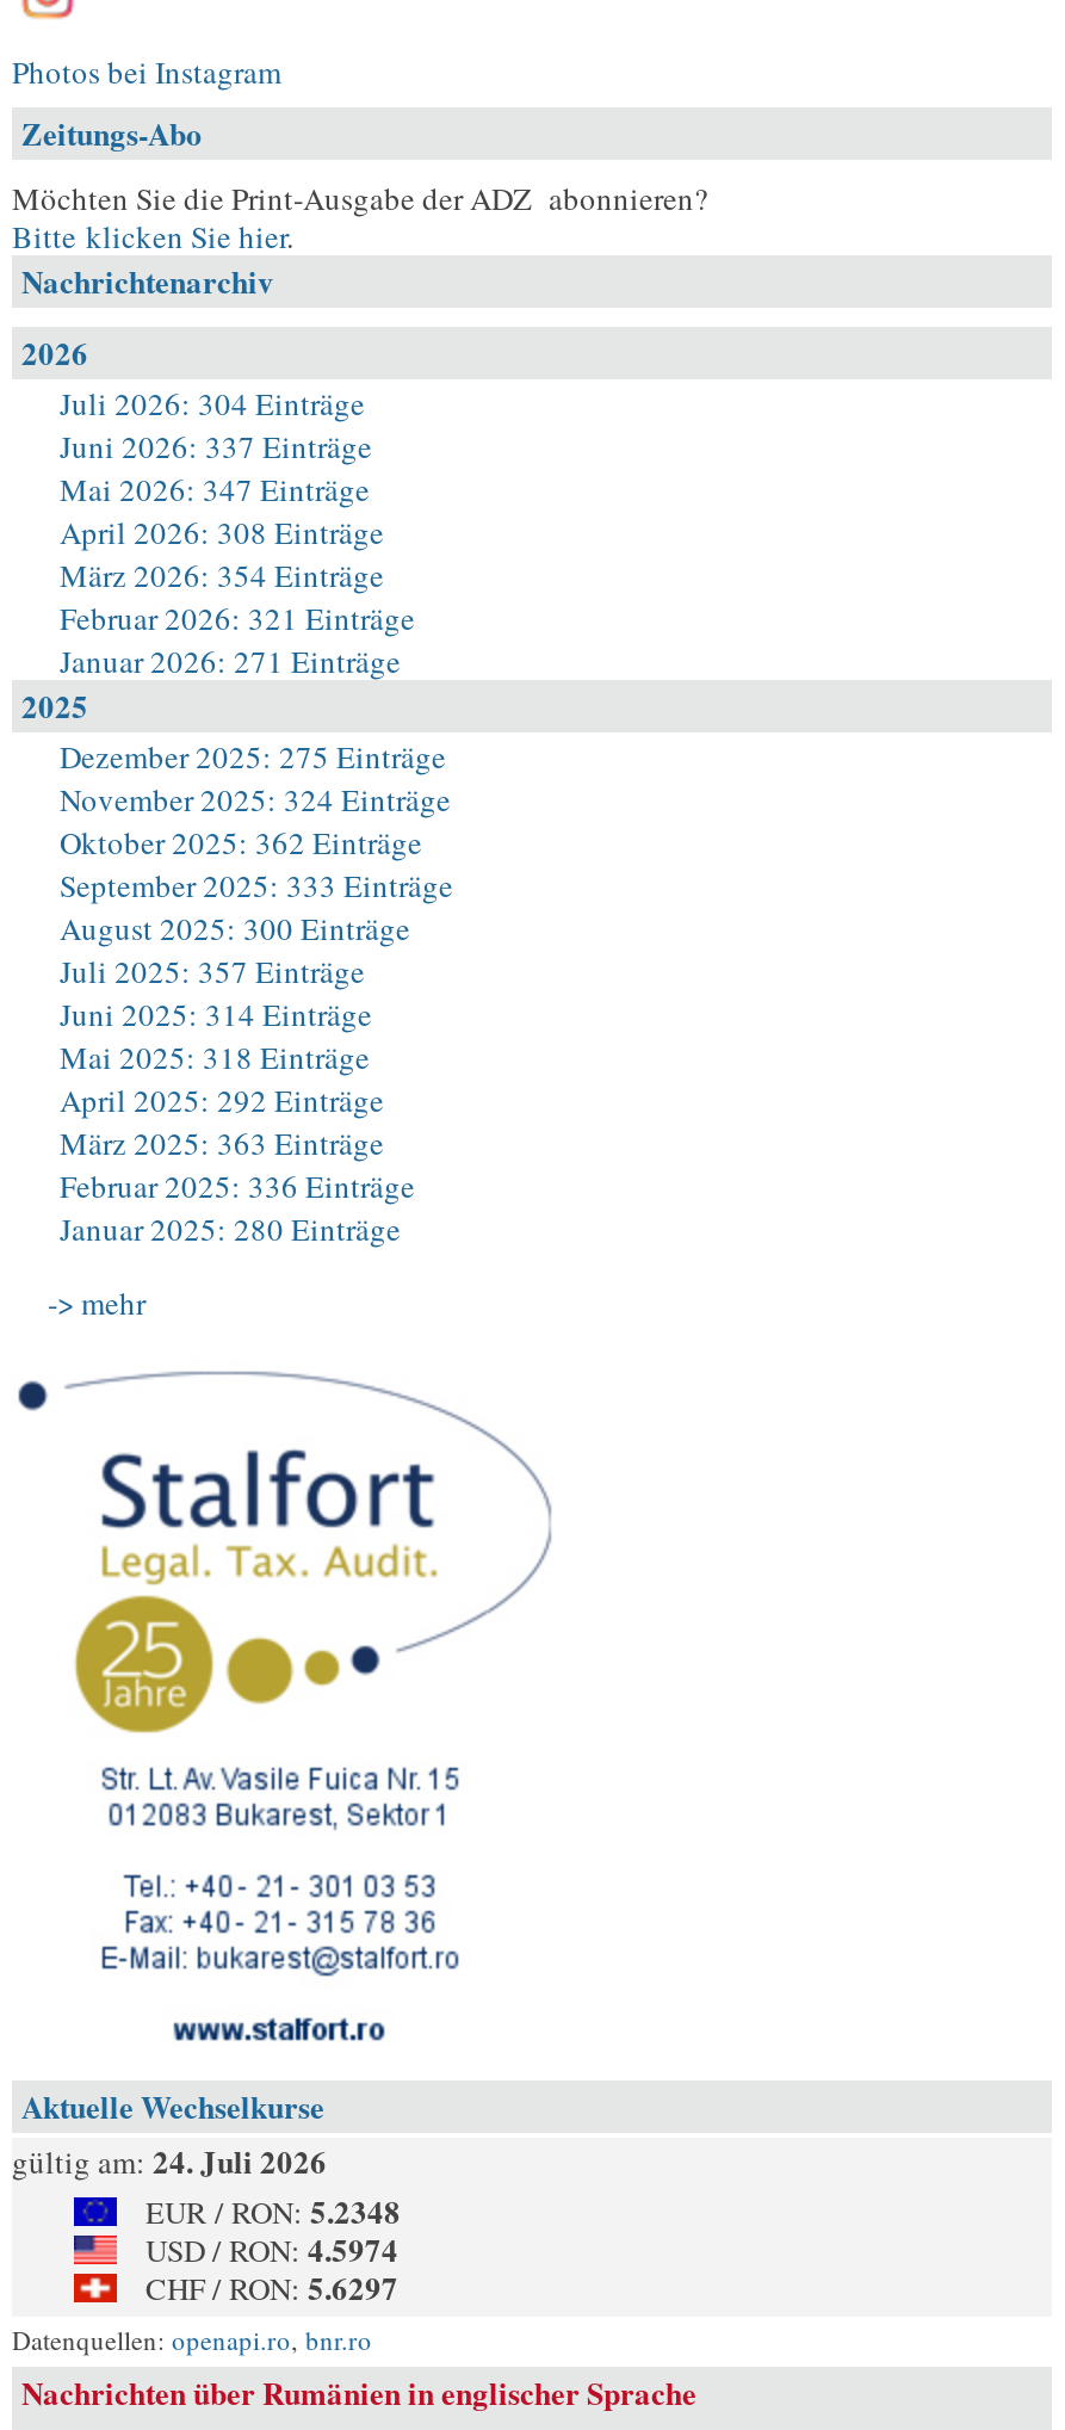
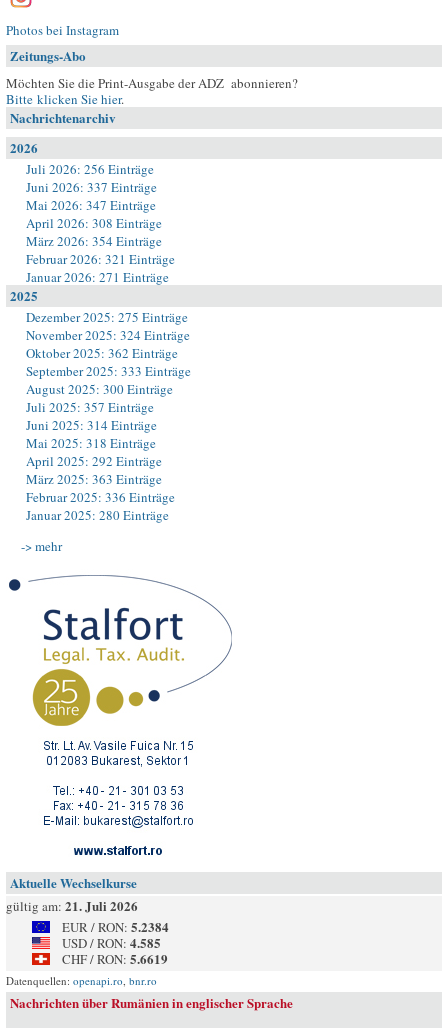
[60,382,365,425] Juli 2026: 304 Einträge -> [26,160,154,178] Juli 2026: 256 Einträge
[12,2138,327,2183] gültig am: 24. Juli 2026 -> [6,896,138,915] gültig am: 21. Juli 2026
[145,2188,401,2233] EUR / RON: 5.2348 -> [62,917,169,936] EUR / RON: 5.2384
[145,2226,398,2271] USD / RON: 4.5974 -> [62,933,161,952] USD / RON: 4.585
[145,2264,398,2310] CHF / RON: 5.6297 -> [62,949,168,968] CHF / RON: 5.6619

